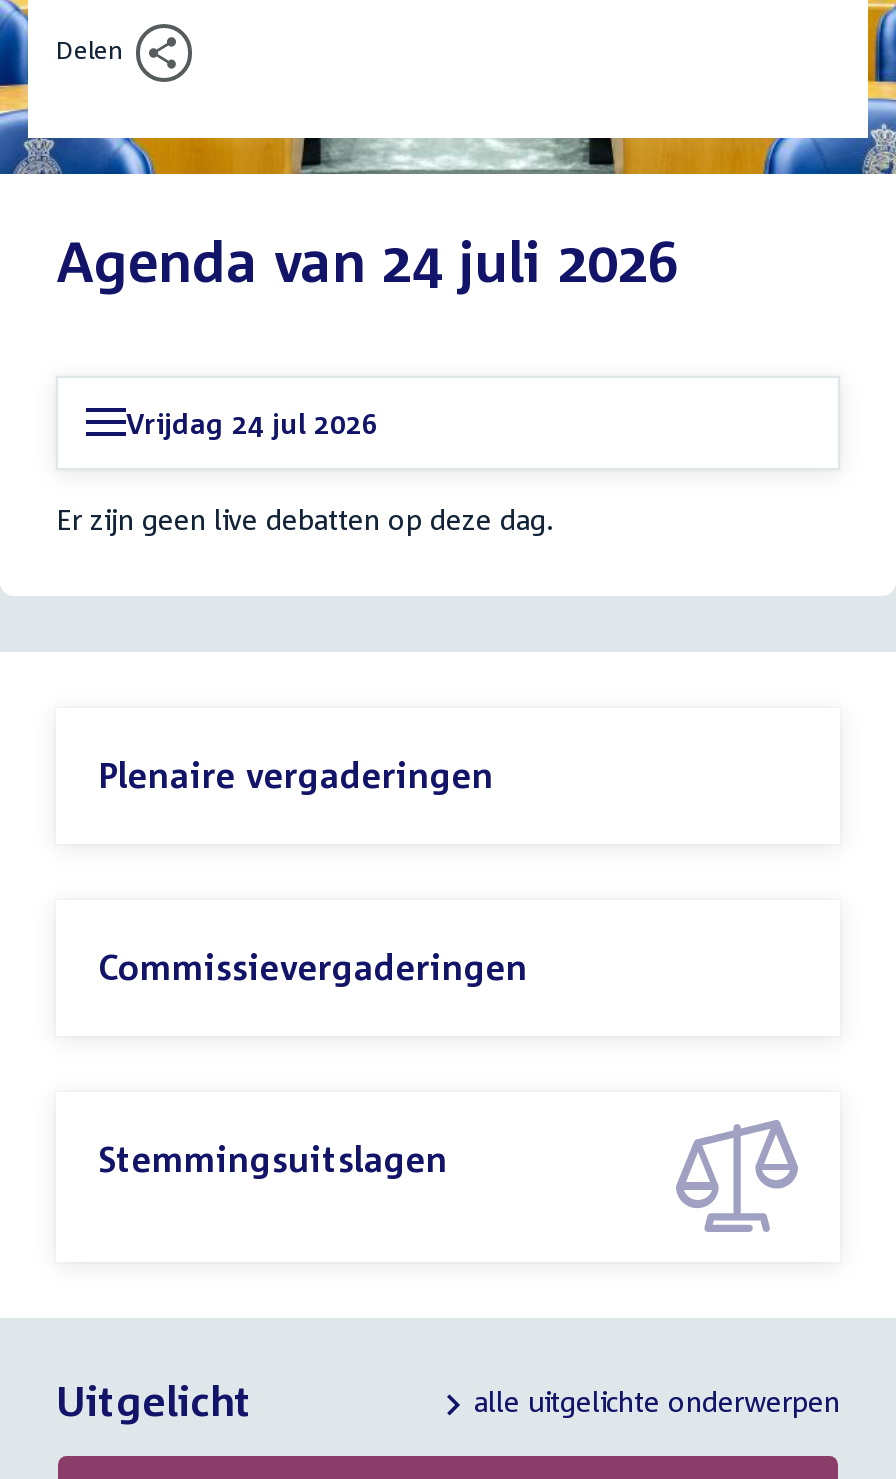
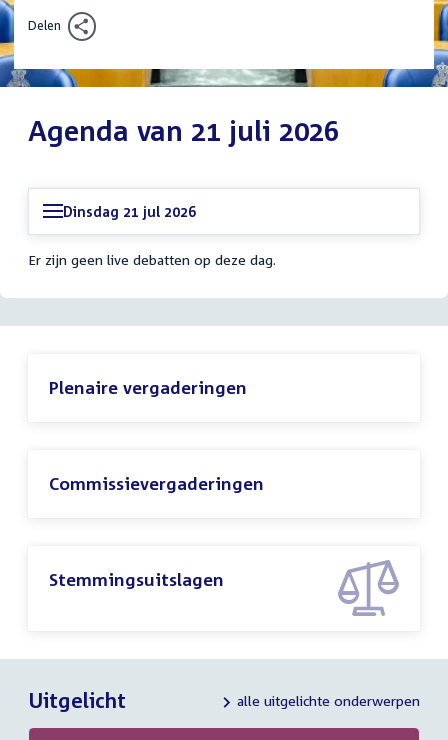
[56,227,678,293] Agenda van 24 juli 2026 -> [28,114,339,147] Agenda van 21 juli 2026
[126,405,378,439] Vrijdag 24 jul 2026 -> [63,203,196,220] Dinsdag 21 jul 2026

